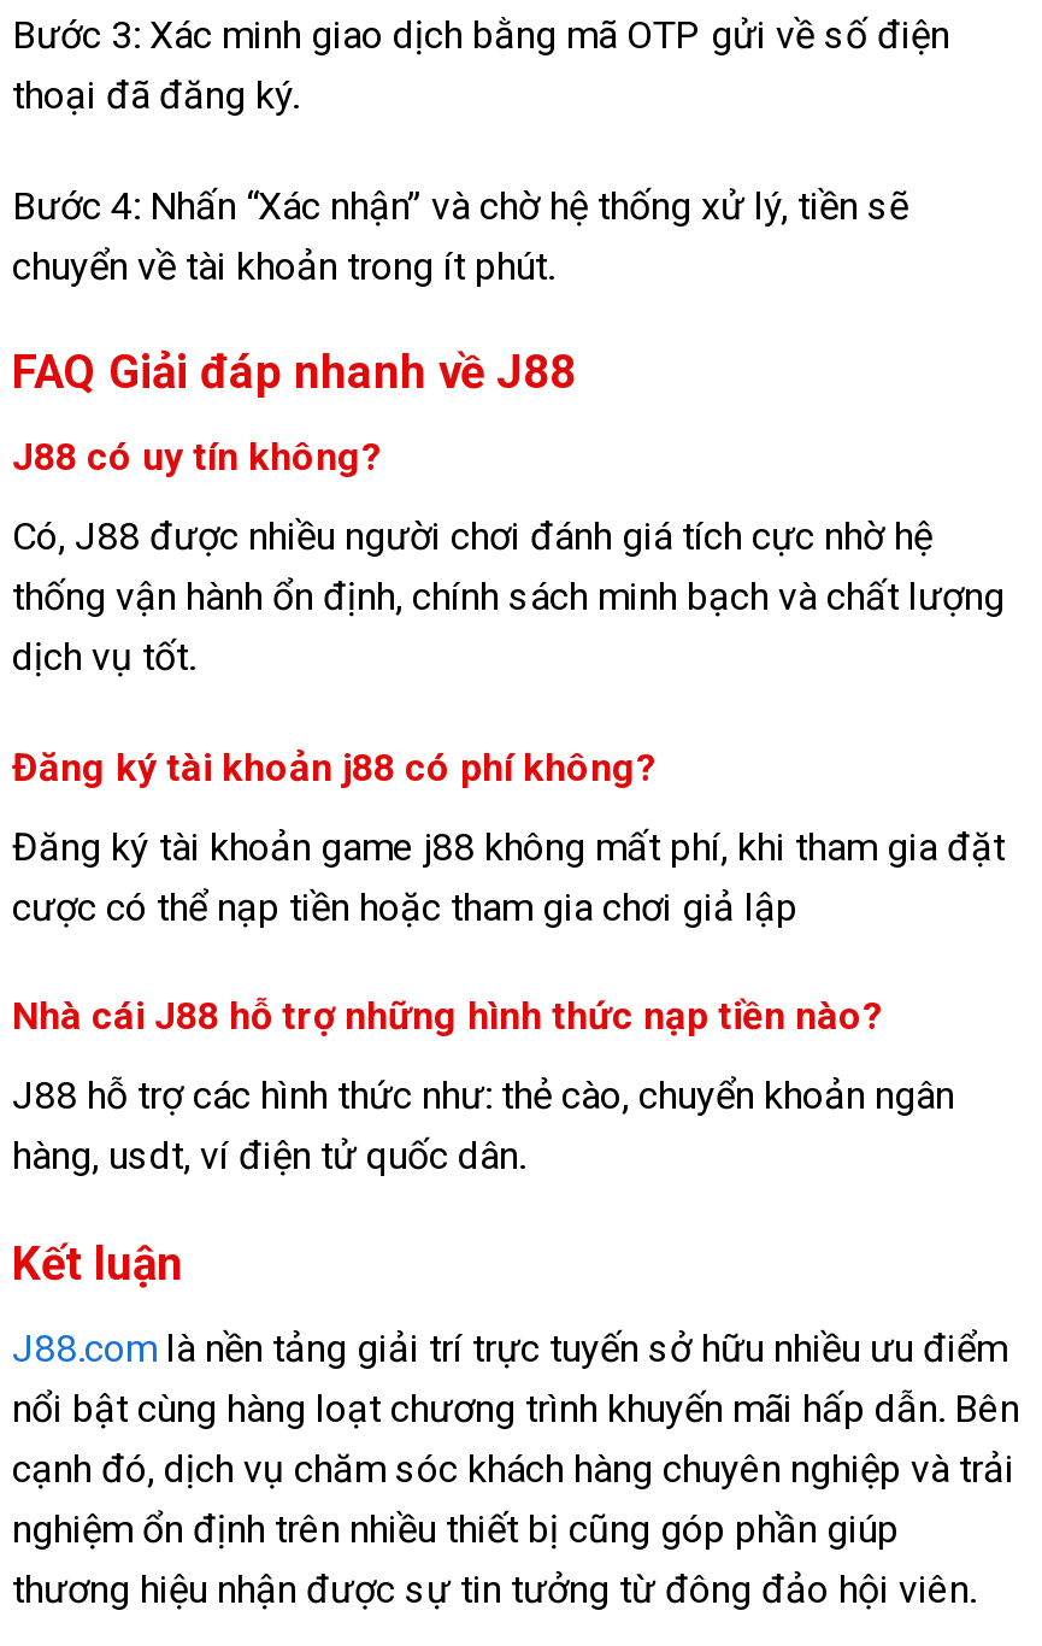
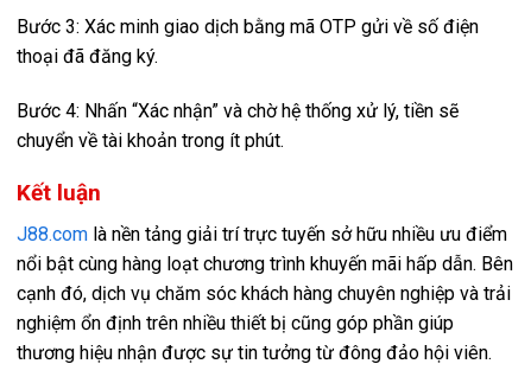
[12,346,1005,1180] FAQ Giải đáp nhanh về J88 | J88 có uy tín không? | Có, J88 được nhiều người chơi đánh giá tích cực nhờ hệ | thống vận hành ổn định, chính sách minh bạch và chất lượng | dịch vụ tốt. | Đăng ký tài khoản j88 có phí không? | Đăng ký tài khoản game j88 không mất phí, khi tham gia đặt | cược có thể nạp tiền hoặc tham gia chơi giả lập | Nhà cái J88 hỗ trợ những hình thức nạp tiền nào? | J88 hỗ trợ các hình thức như: thẻ cào, chuyển khoản ngân | hàng, usdt, ví điện tử quốc dân. -> none

